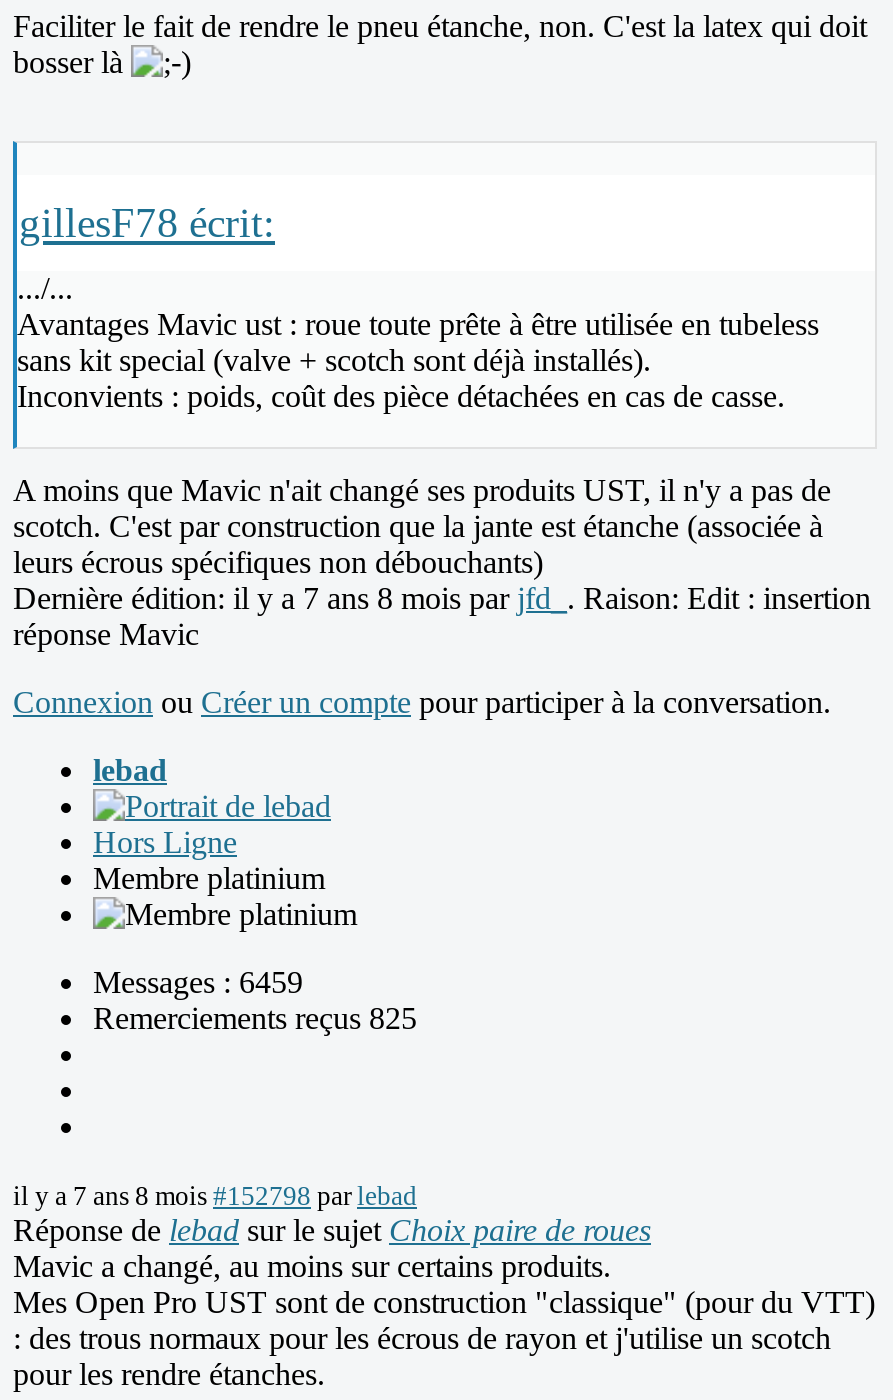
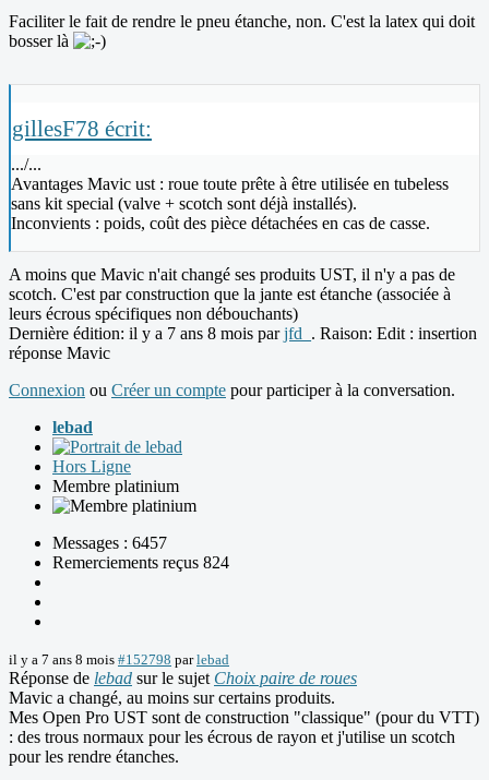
[93,965,303,999] Messages : 6459 -> [52,534,167,552] Messages : 6457
[93,1001,417,1035] Remerciements reçus 825 -> [52,553,229,572] Remerciements reçus 824

